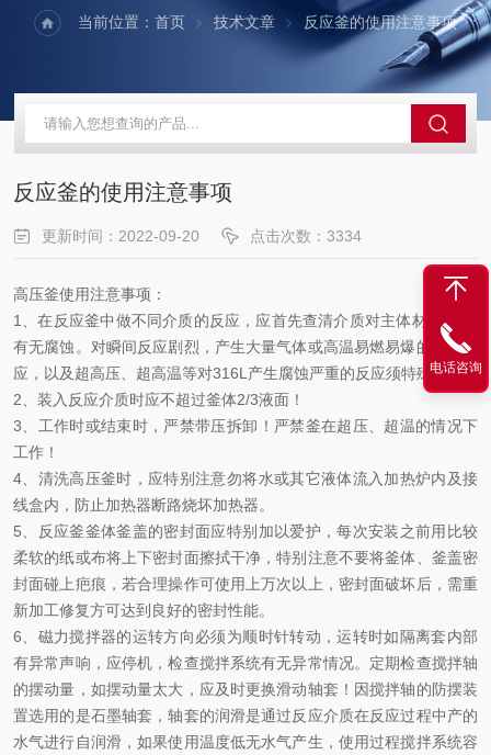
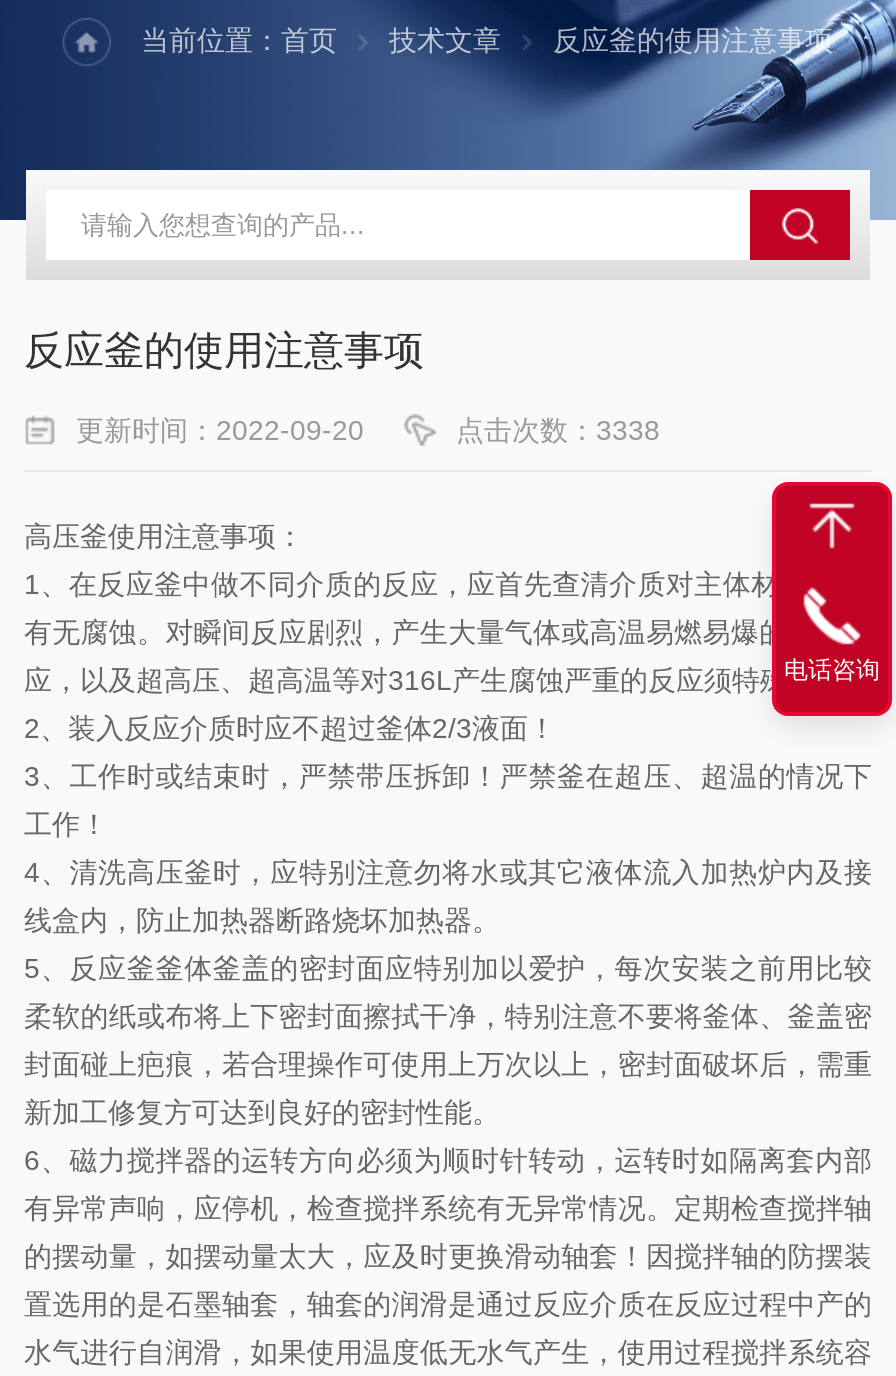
[250,227,362,245] 点击次数：3334 -> [456,414,660,446] 点击次数：3338

